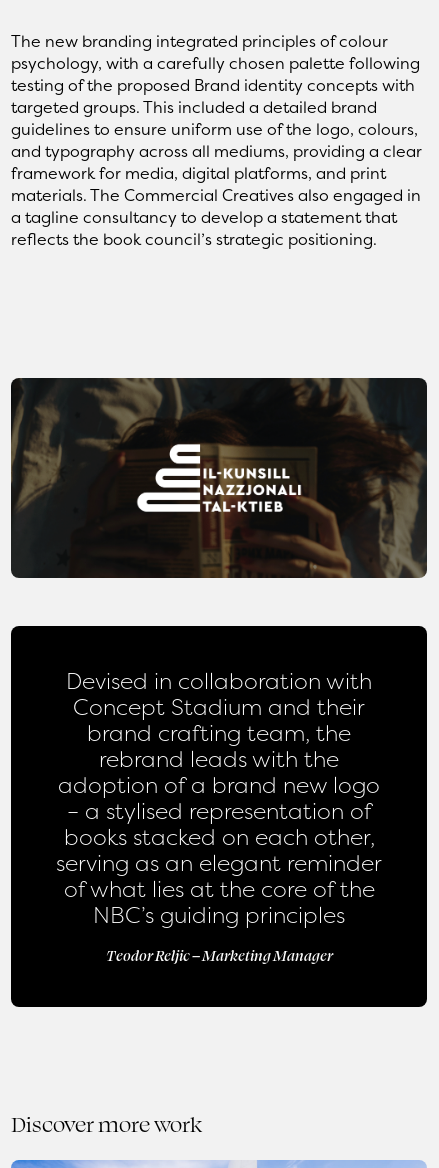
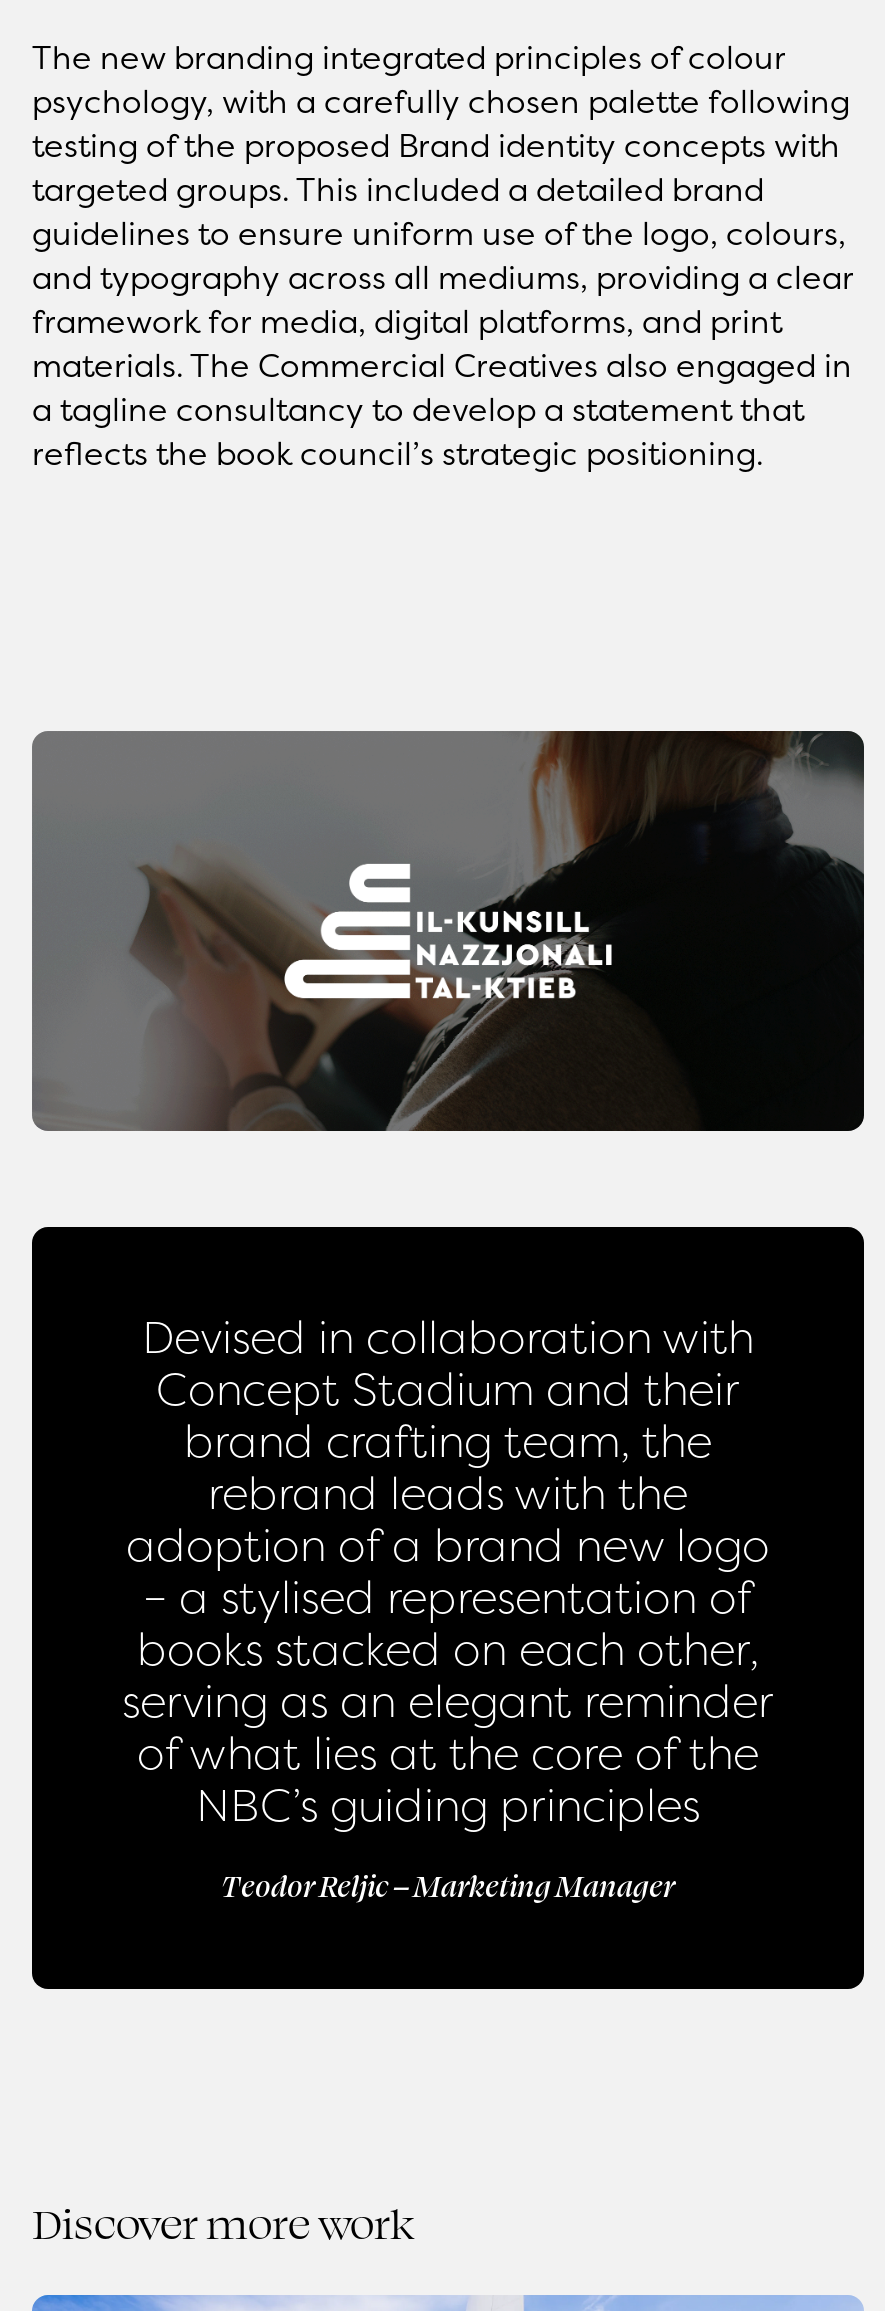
[11,378,427,579] [image] -> [32,731,864,1133] [image]

